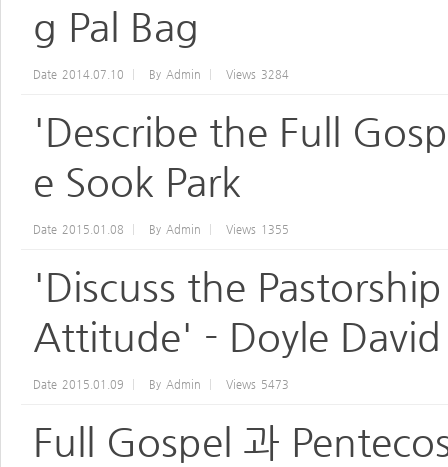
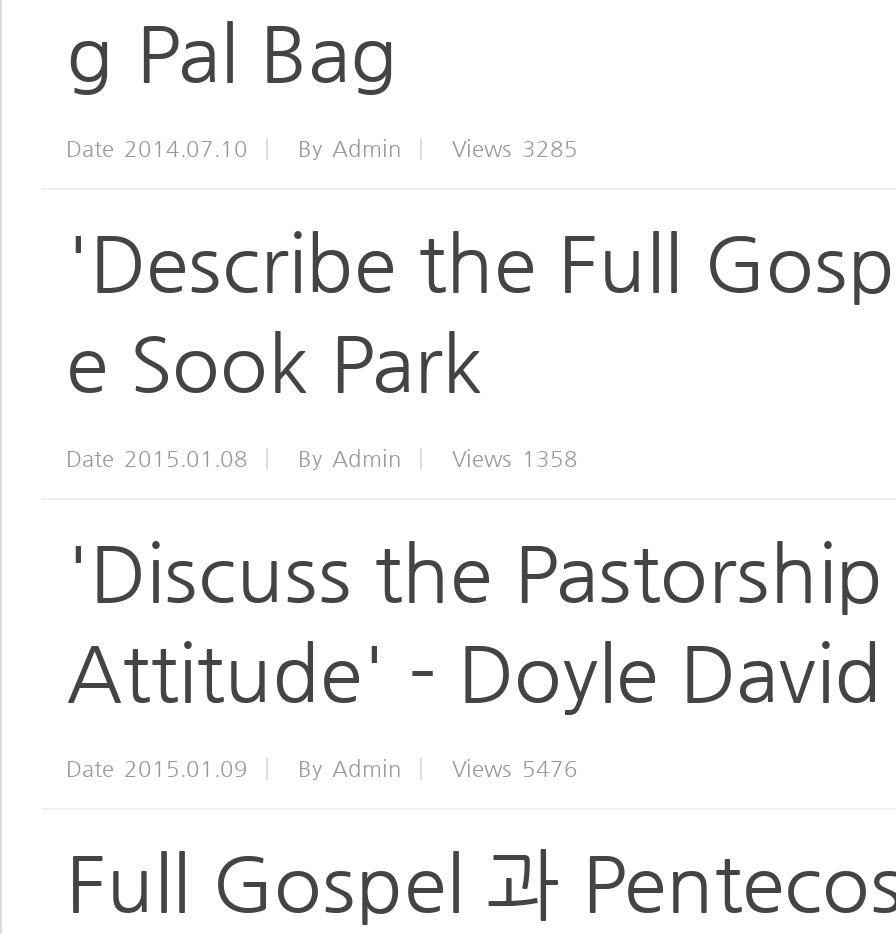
[33,68,289,81] Date 2014.07.10 By Admin Views 3284 -> [66,136,578,162] Date 2014.07.10 By Admin Views 3285
[33,223,289,236] Date 2015.01.08 By Admin Views 1355 -> [66,446,578,472] Date 2015.01.08 By Admin Views 1358
[33,378,289,391] Date 2015.01.09 By Admin Views 5473 -> [66,756,578,782] Date 2015.01.09 By Admin Views 5476

